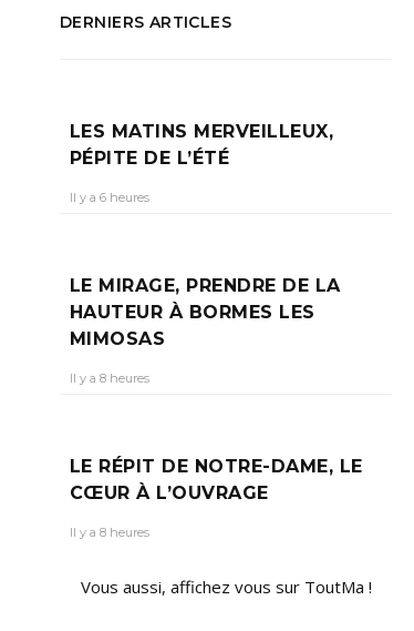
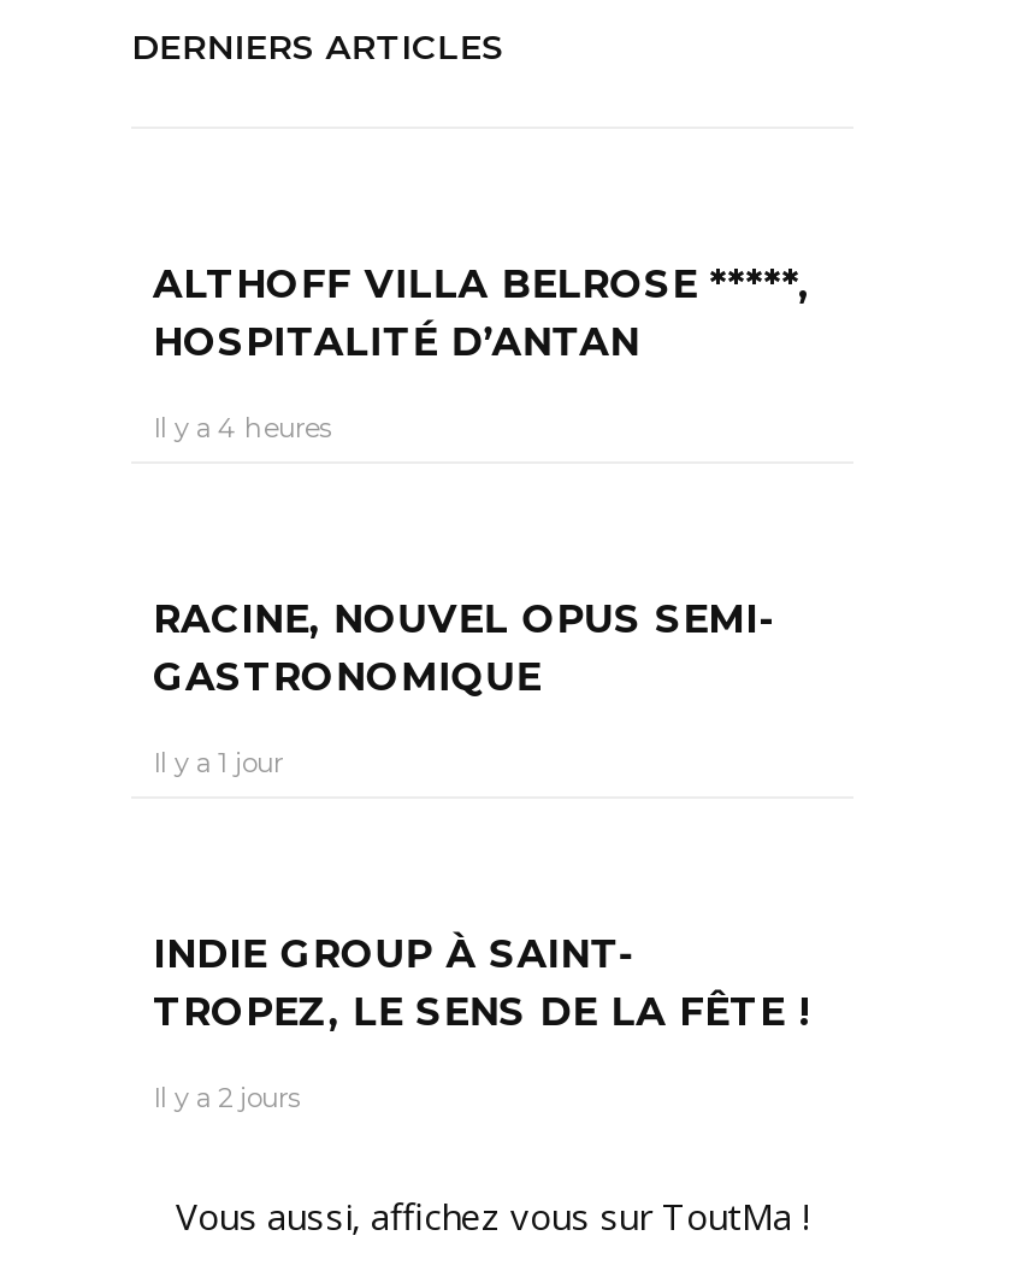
[70,121,333,169] LES MATINS MERVEILLEUX, | PÉPITE DE L’ÉTÉ -> [153,263,809,366] ALTHOFF VILLA BELROSE *****, | HOSPITALITÉ D’ANTAN
[70,190,149,206] Il y a 6 heures -> [153,412,331,446] Il y a 4 heures
[70,276,340,350] LE MIRAGE, PRENDRE DE LA | HAUTEUR À BORMES LES | MIMOSAS -> [153,598,776,701] RACINE, NOUVEL OPUS SEMI- | GASTRONOMIQUE
[70,371,149,386] Il y a 8 heures -> [153,747,283,781] Il y a 1 jour
[70,456,363,504] LE RÉPIT DE NOTRE-DAME, LE | CŒUR À L’OUVRAGE -> [153,932,811,1036] INDIE GROUP À SAINT- | TROPEZ, LE SENS DE LA FÊTE !
[70,525,149,541] Il y a 8 heures -> [153,1082,300,1116] Il y a 2 jours

